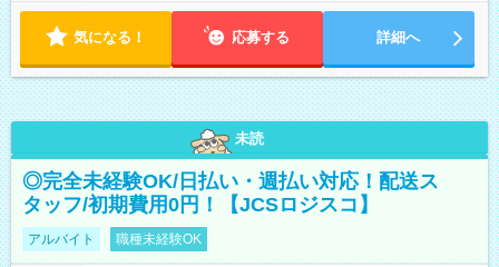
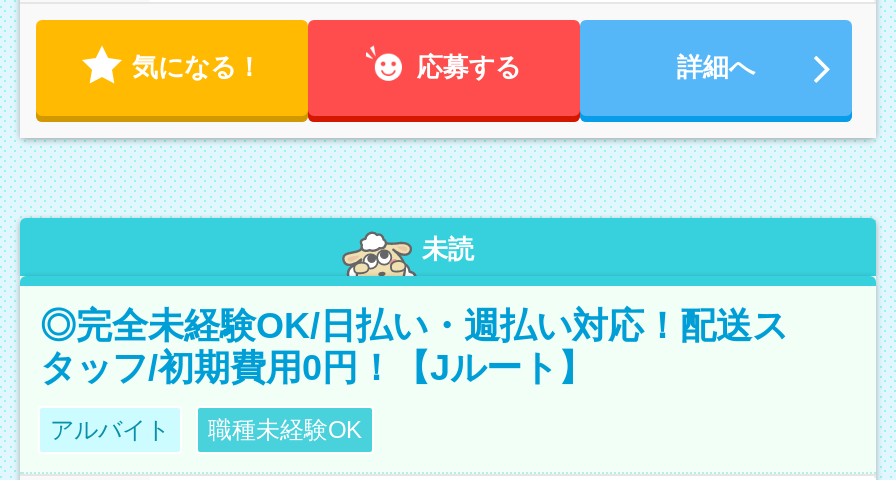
[22,194,379,216] タッフ/初期費用0円！【JCSロジスコ】 -> [40,348,594,388] タッフ/初期費用0円！【Jルート】

